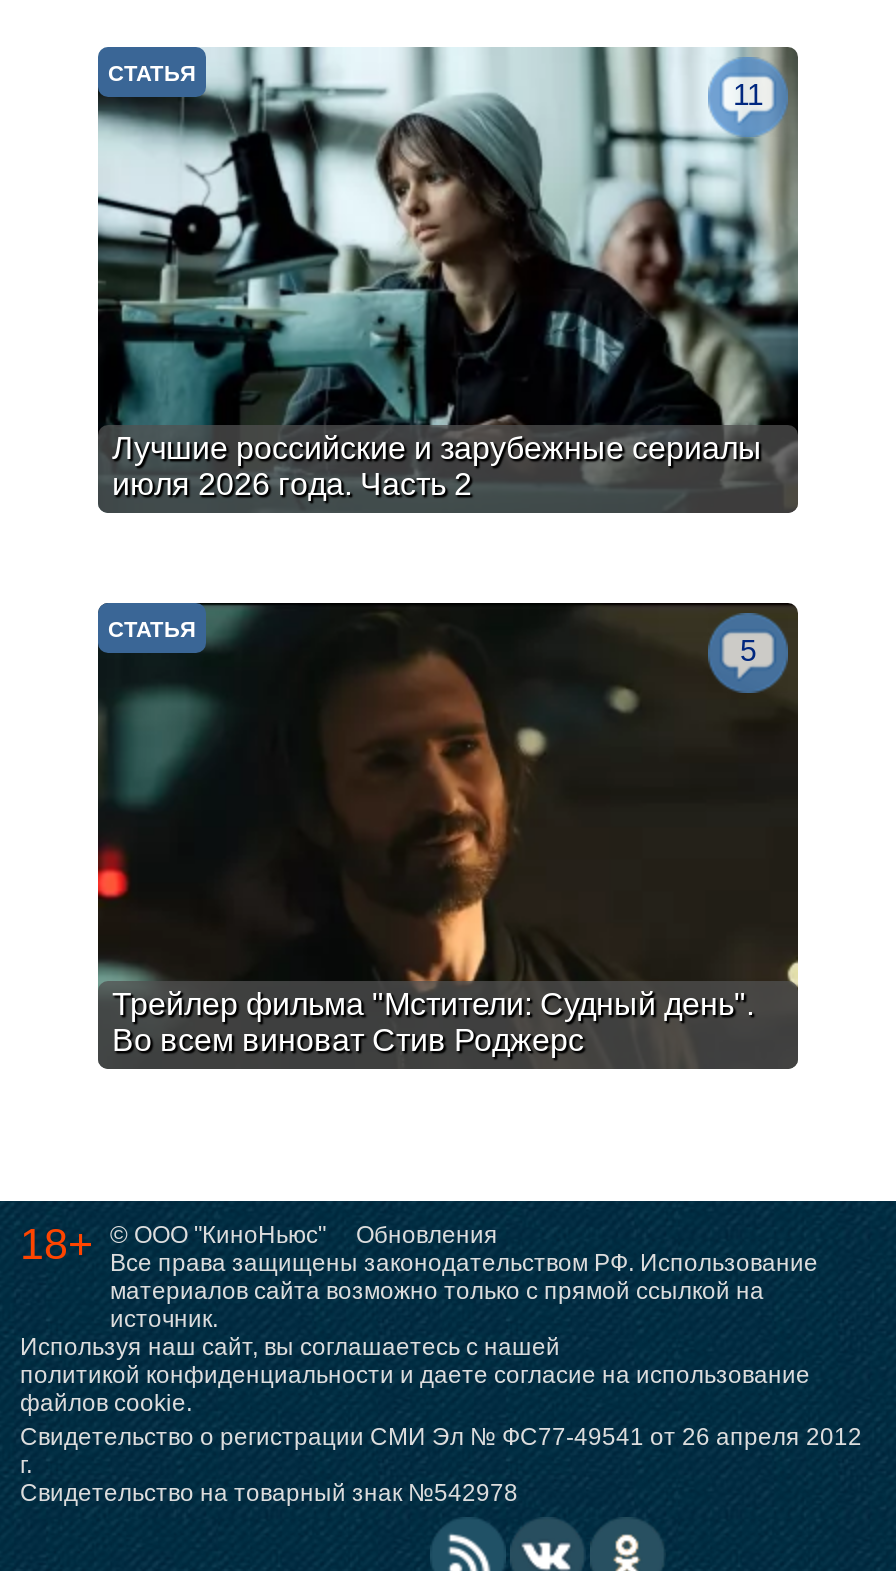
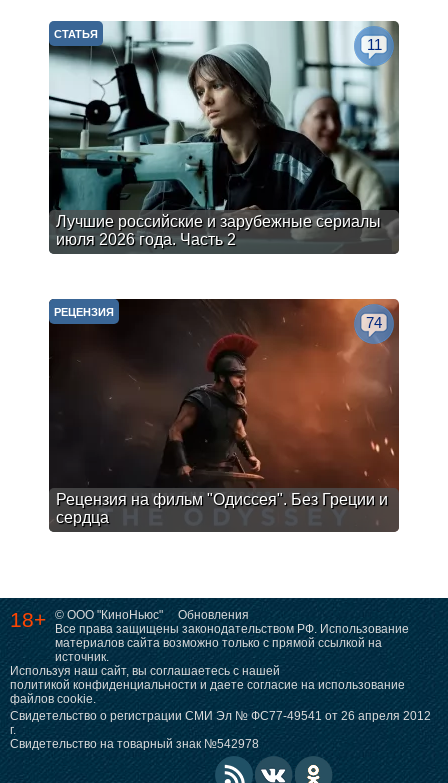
[96,601,798,973] [image] | СТАТЬЯ | 5 -> [48,298,400,484] [image] | РЕЦЕНЗИЯ | 74
[112,987,754,1057] Трейлер фильма "Мстители: Судный день". | Во всем виноват Стив Роджерс -> [56,491,388,526] Рецензия на фильм "Одиссея". Без Греции и | сердца

